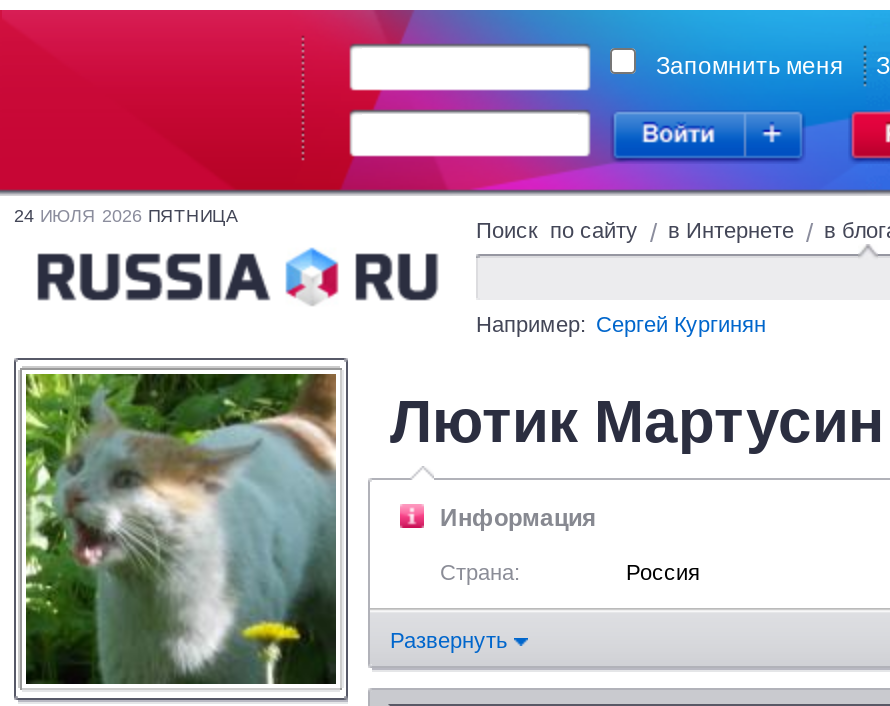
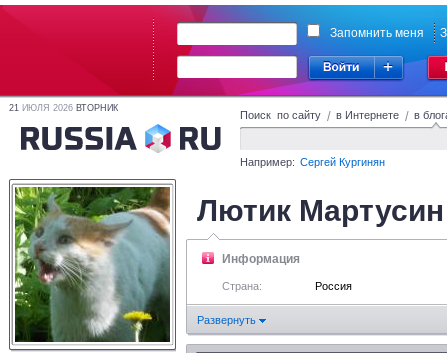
[14,206,238,226] 24 ИЮЛЯ 2026 ПЯТНИЦА -> [9,103,118,113] 21 ИЮЛЯ 2026 ВТОРНИК

